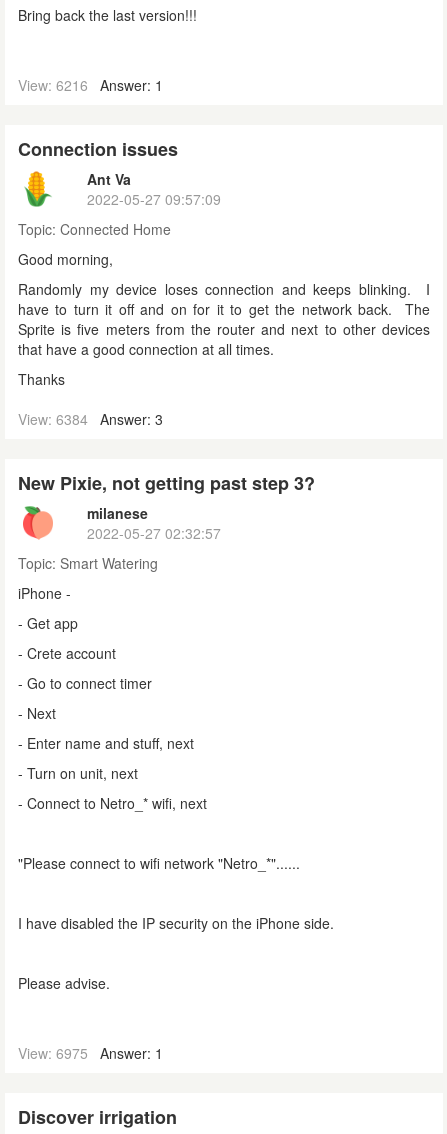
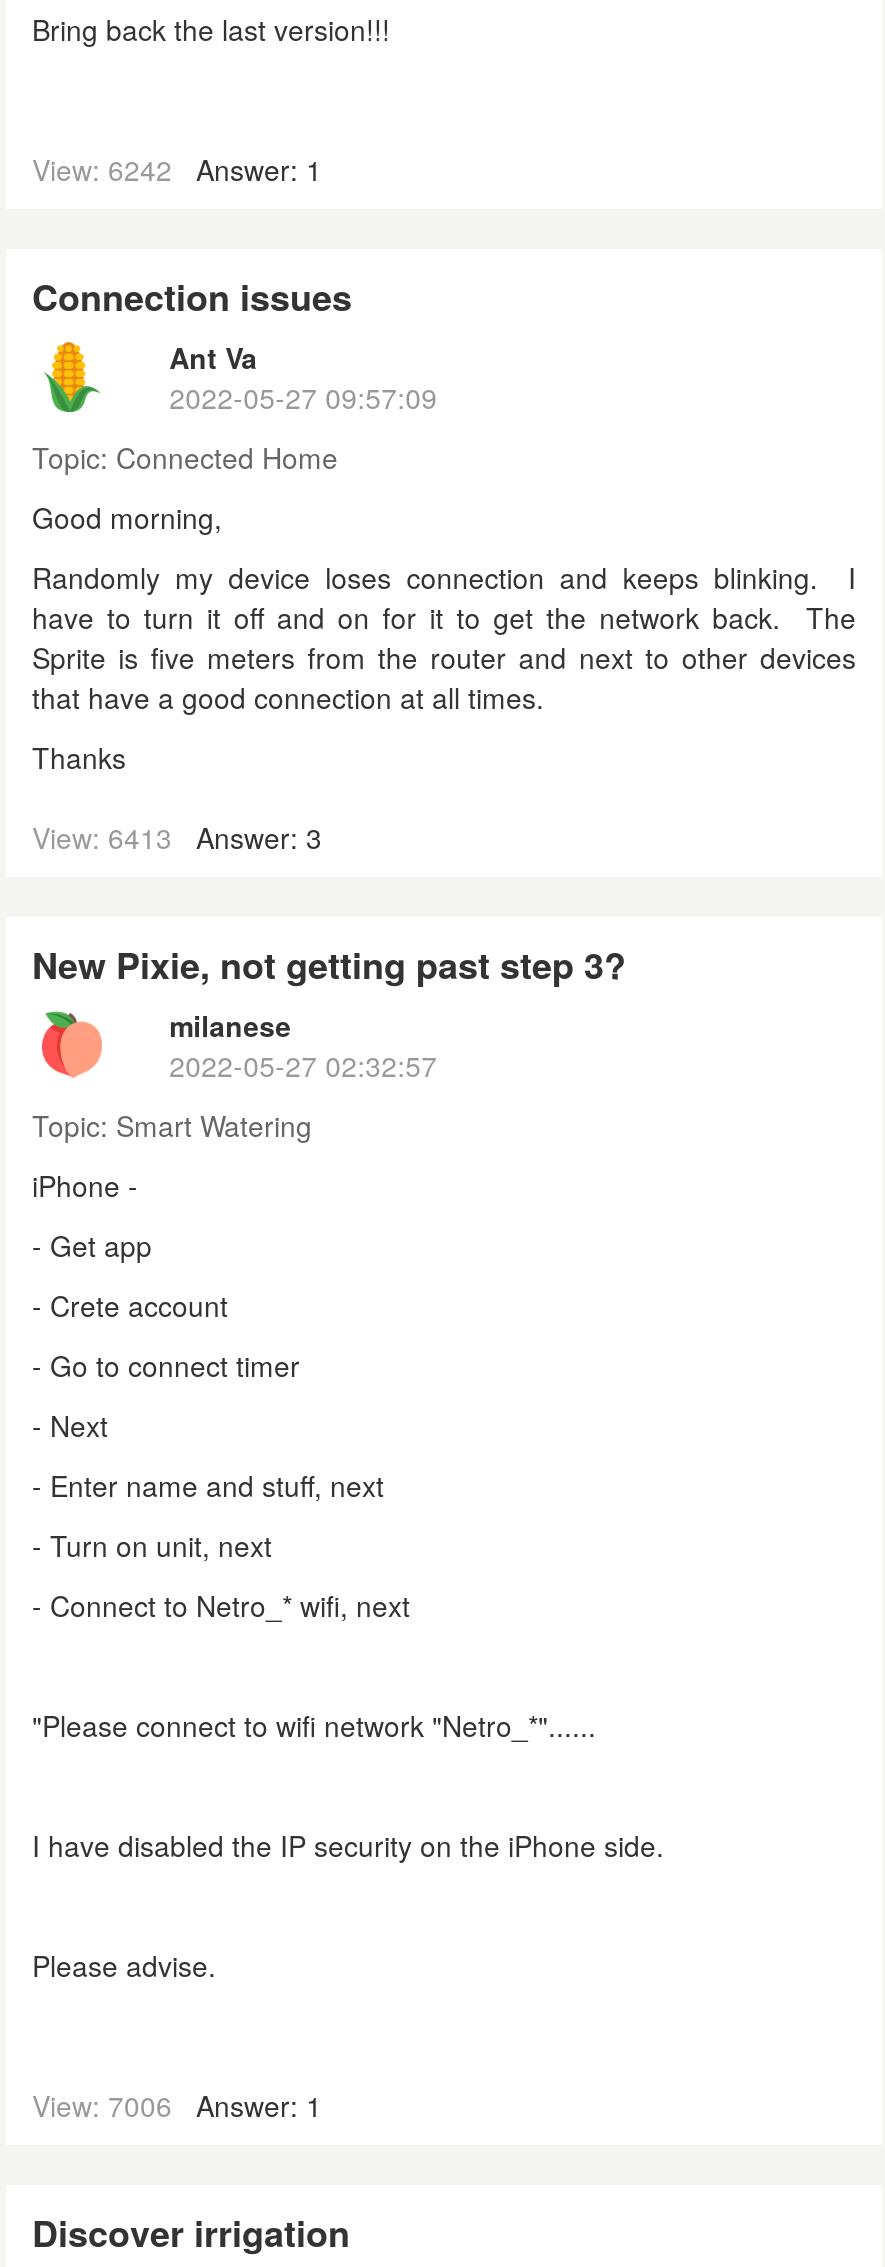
[18,75,163,95] View: 6216 Answer: 1 -> [32,149,322,189] View: 6242 Answer: 1
[18,409,163,429] View: 6384 Answer: 3 -> [32,817,322,857] View: 6413 Answer: 3
[18,1043,163,1063] View: 6975 Answer: 1 -> [32,2085,322,2125] View: 7006 Answer: 1

